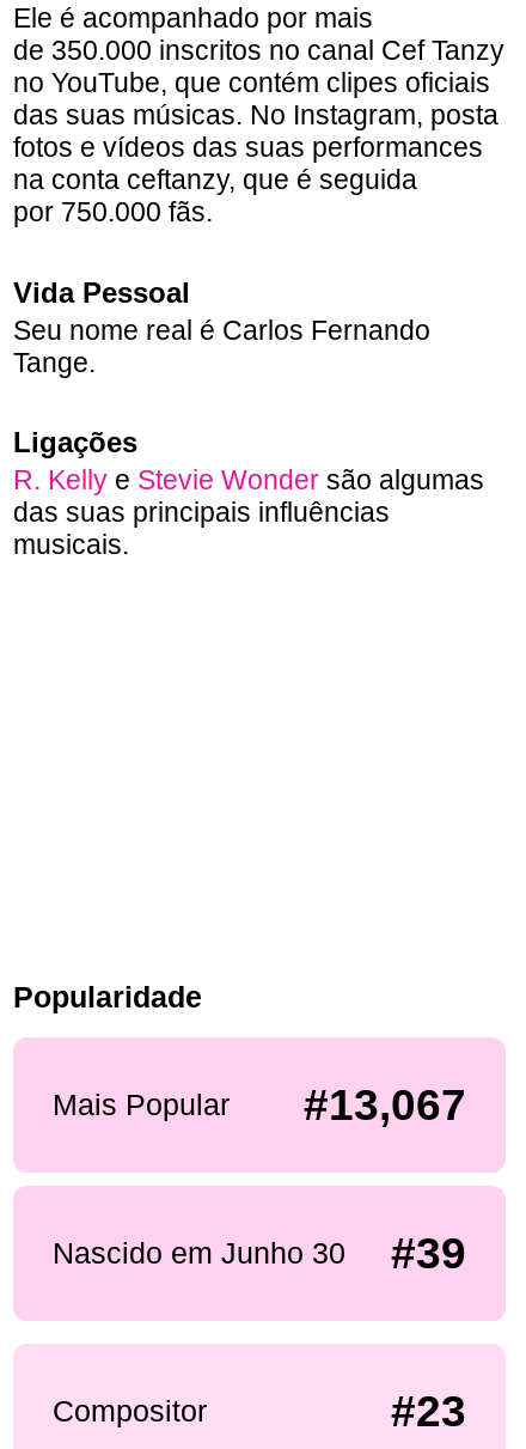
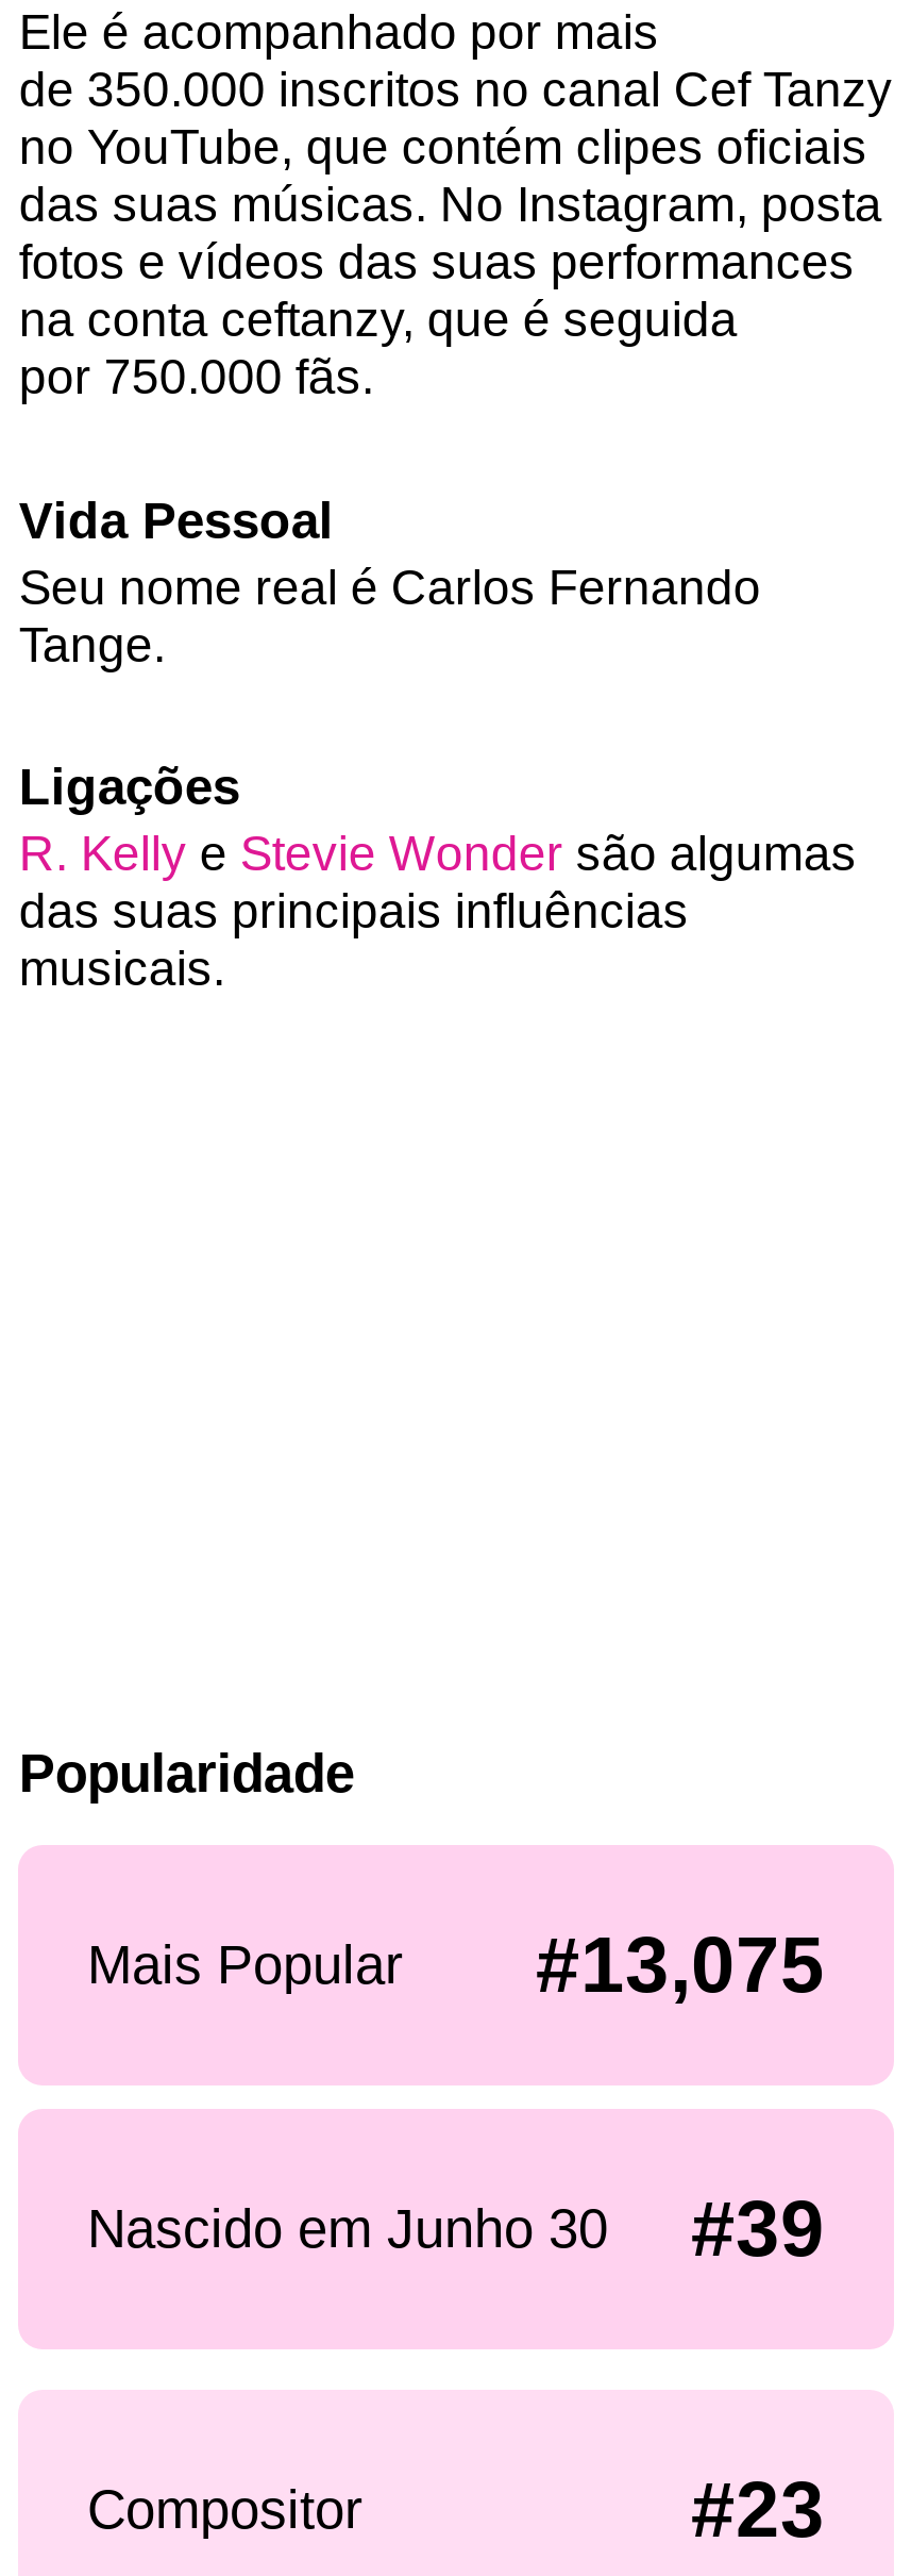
[304,1080,467,1129] #13,067 -> [536,1921,825,2009] #13,075

